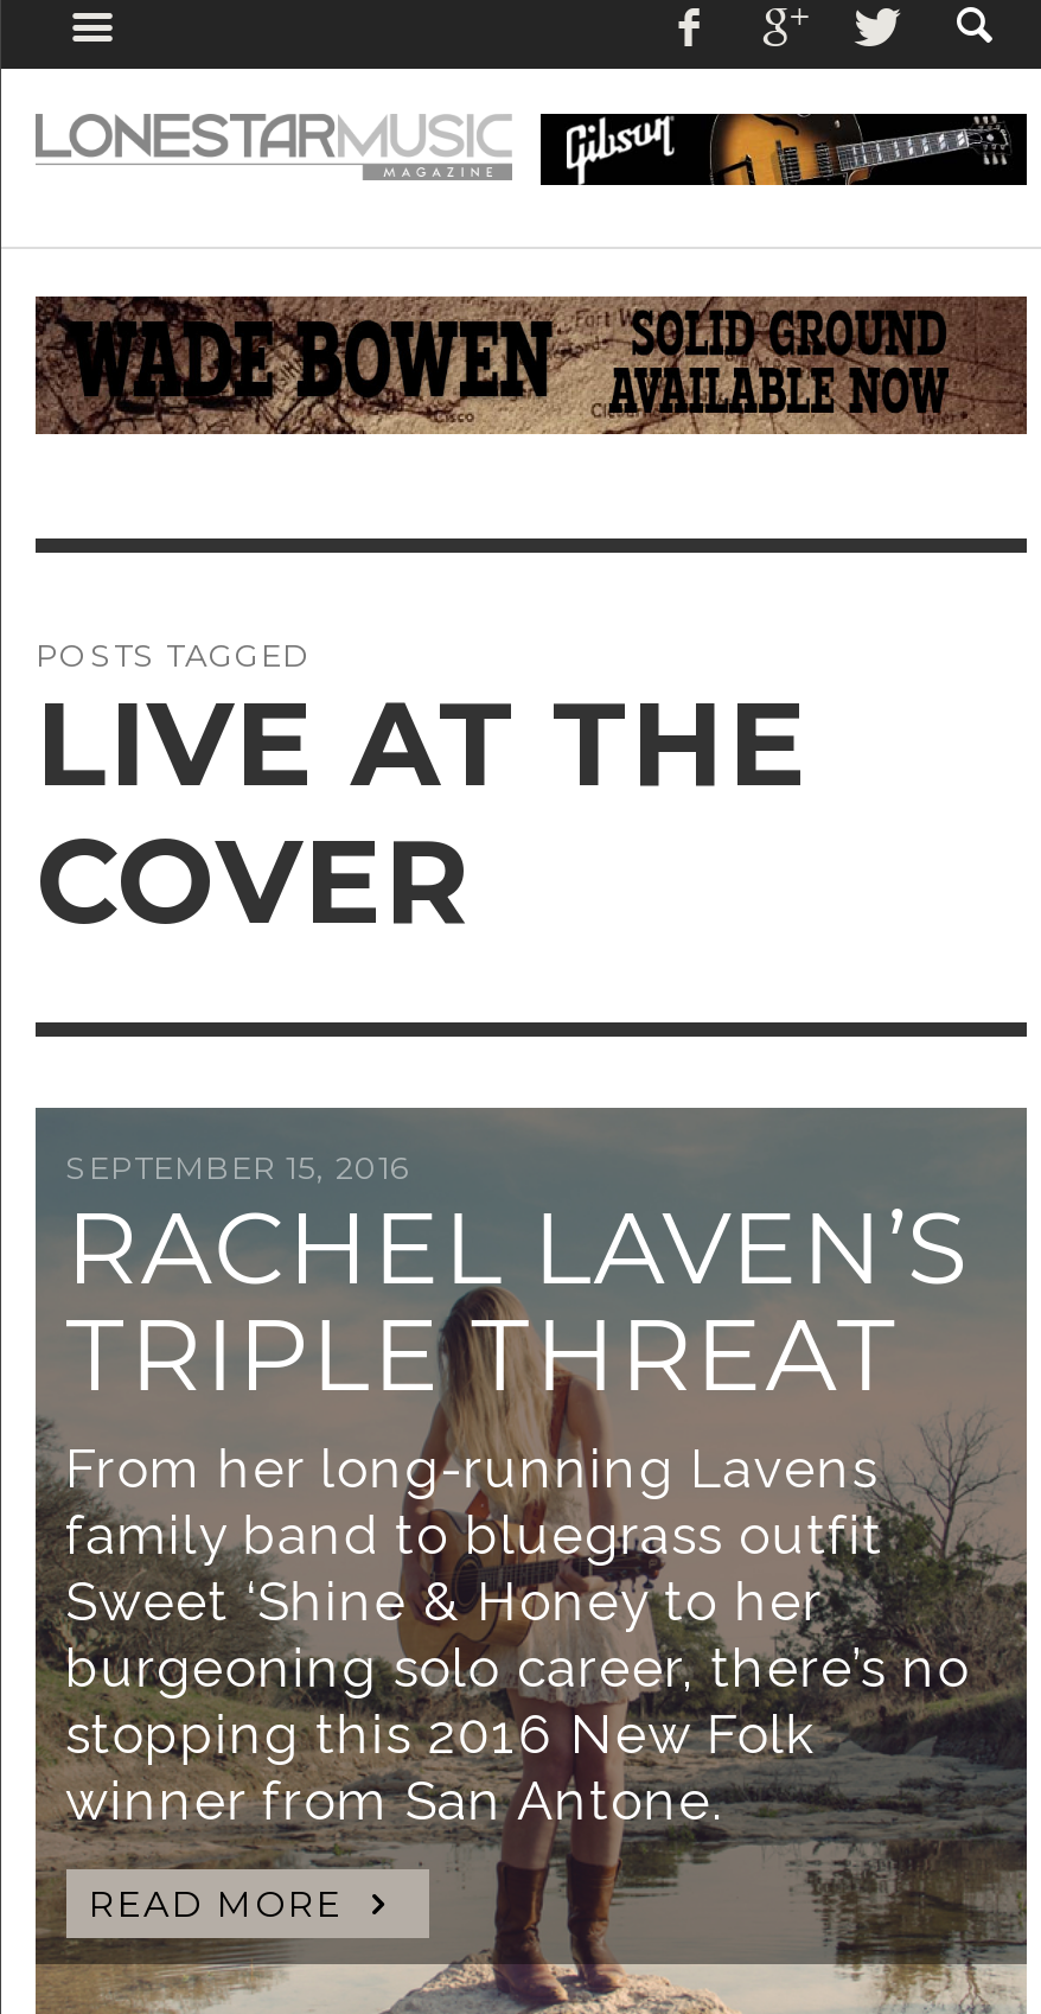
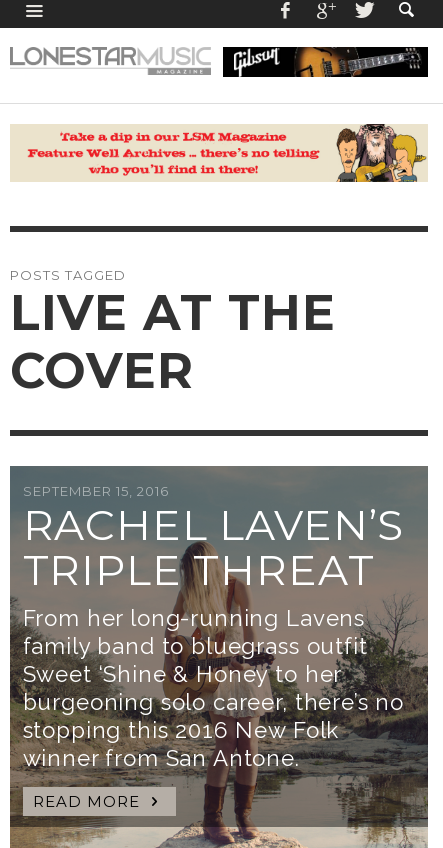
[33,294,1029,436] [image] -> [10,124,428,183] [image]

